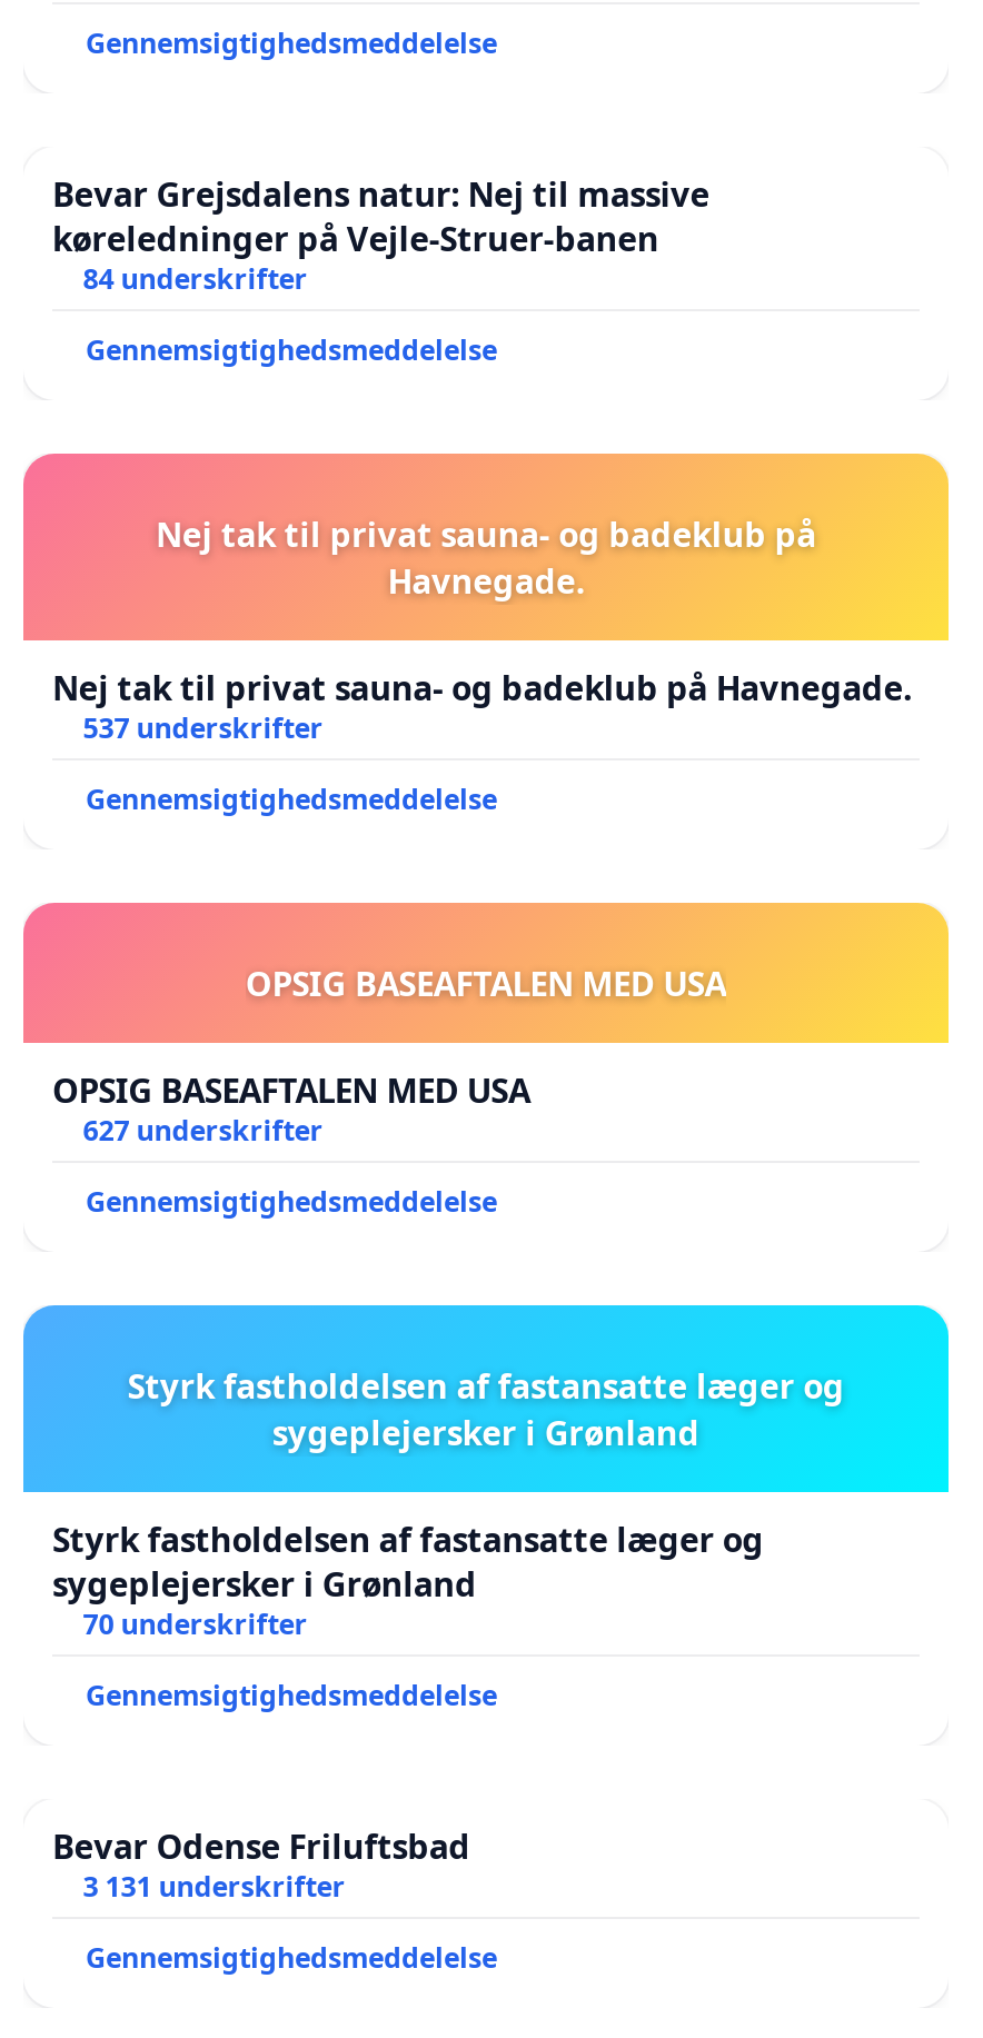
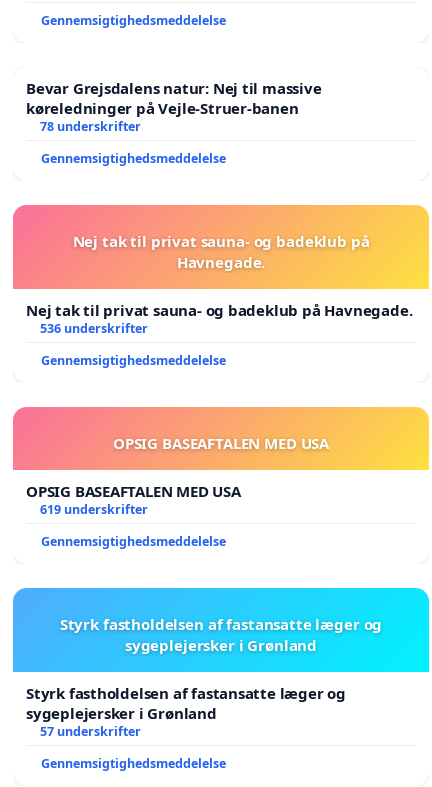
[83,260,308,298] 84 underskrifter -> [40,118,141,135] 78 underskrifter
[83,709,323,747] 537 underskrifter -> [40,320,148,337] 536 underskrifter
[83,1112,323,1149] 627 underskrifter -> [40,501,148,518] 619 underskrifter
[52,1605,497,1905] 70 underskrifter | Gennemsigtighedsmeddelelse | Bevar Odense Friluftsbad | 3 131 underskrifter -> [40,723,141,740] 57 underskrifter

